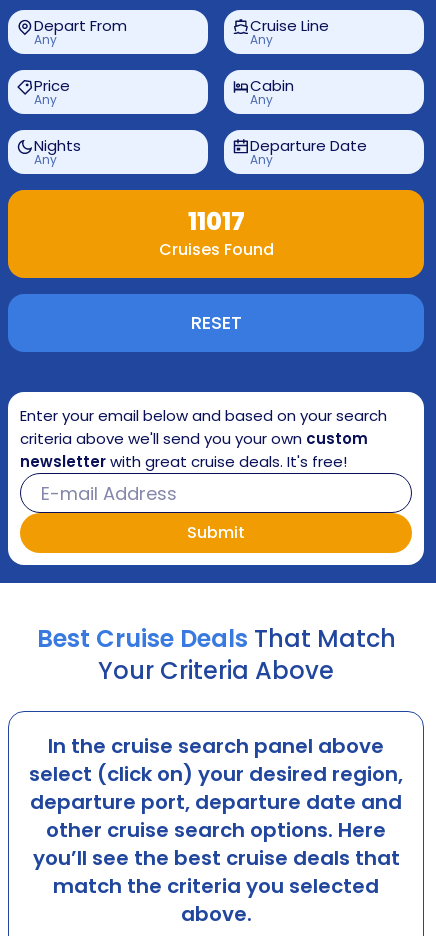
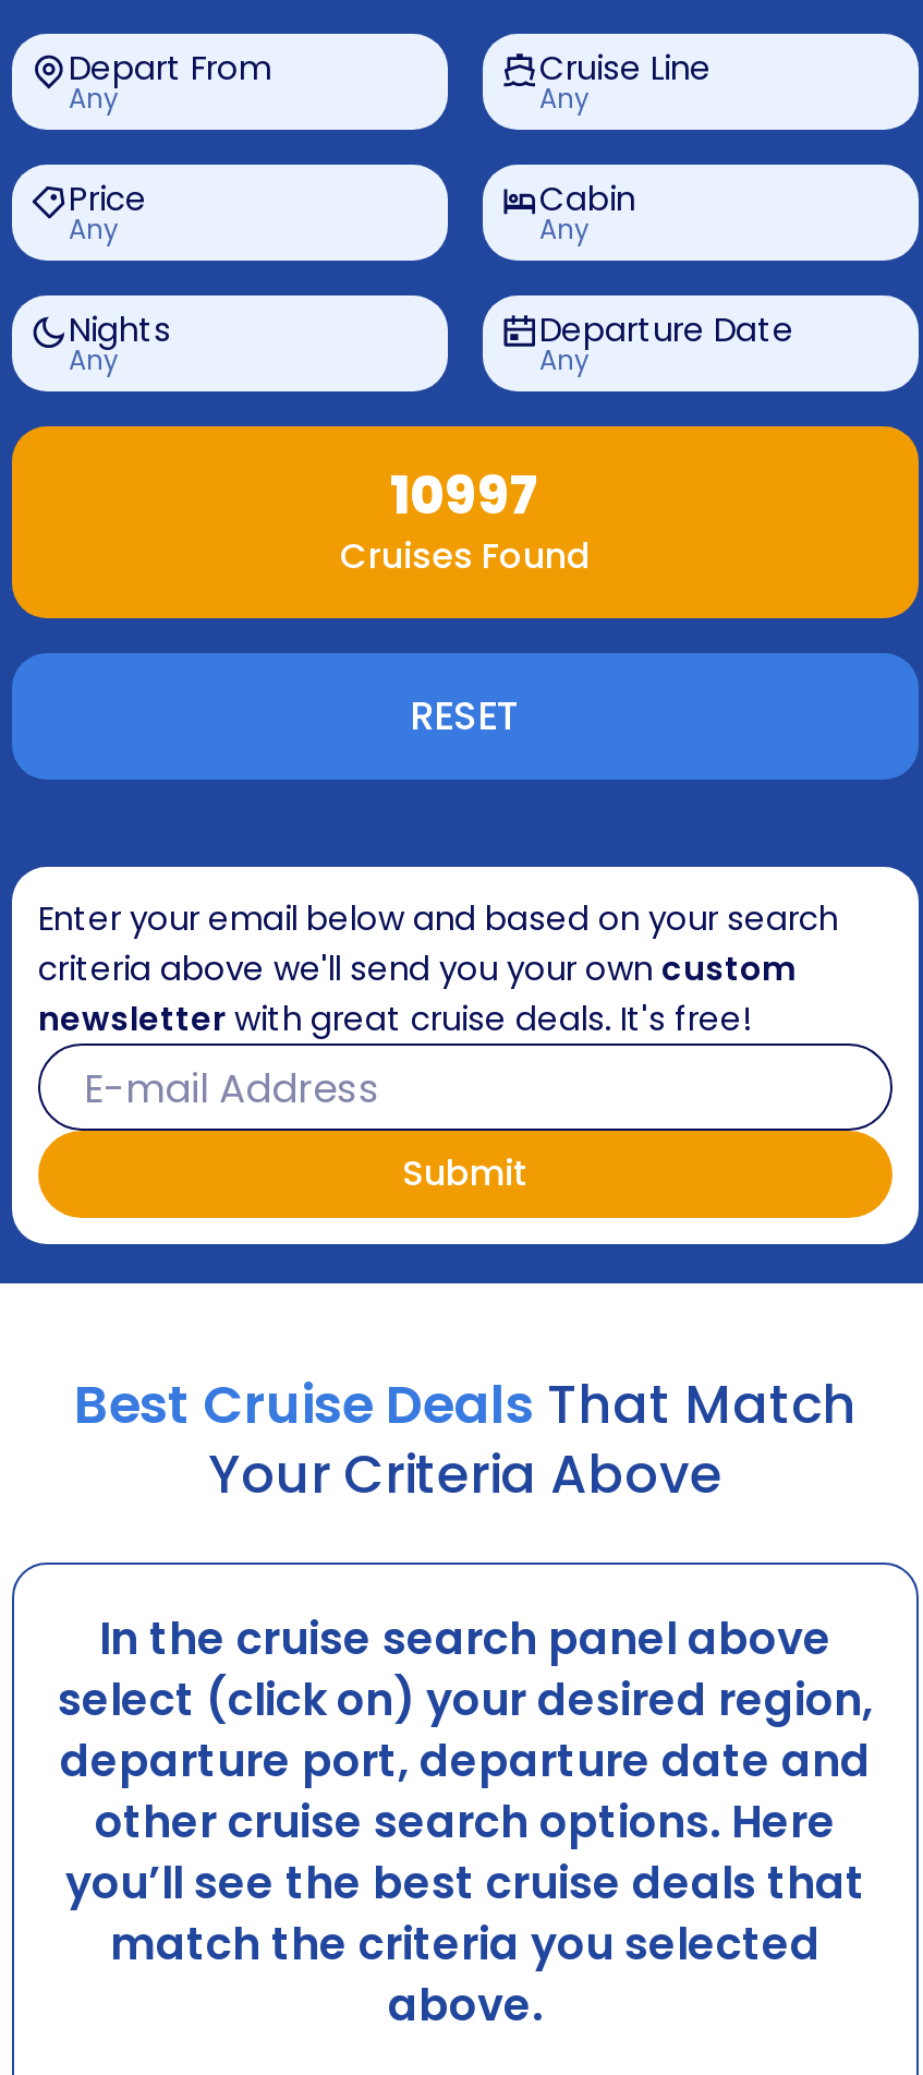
[187,205,244,238] 11017 -> [390,459,541,531] 10997

